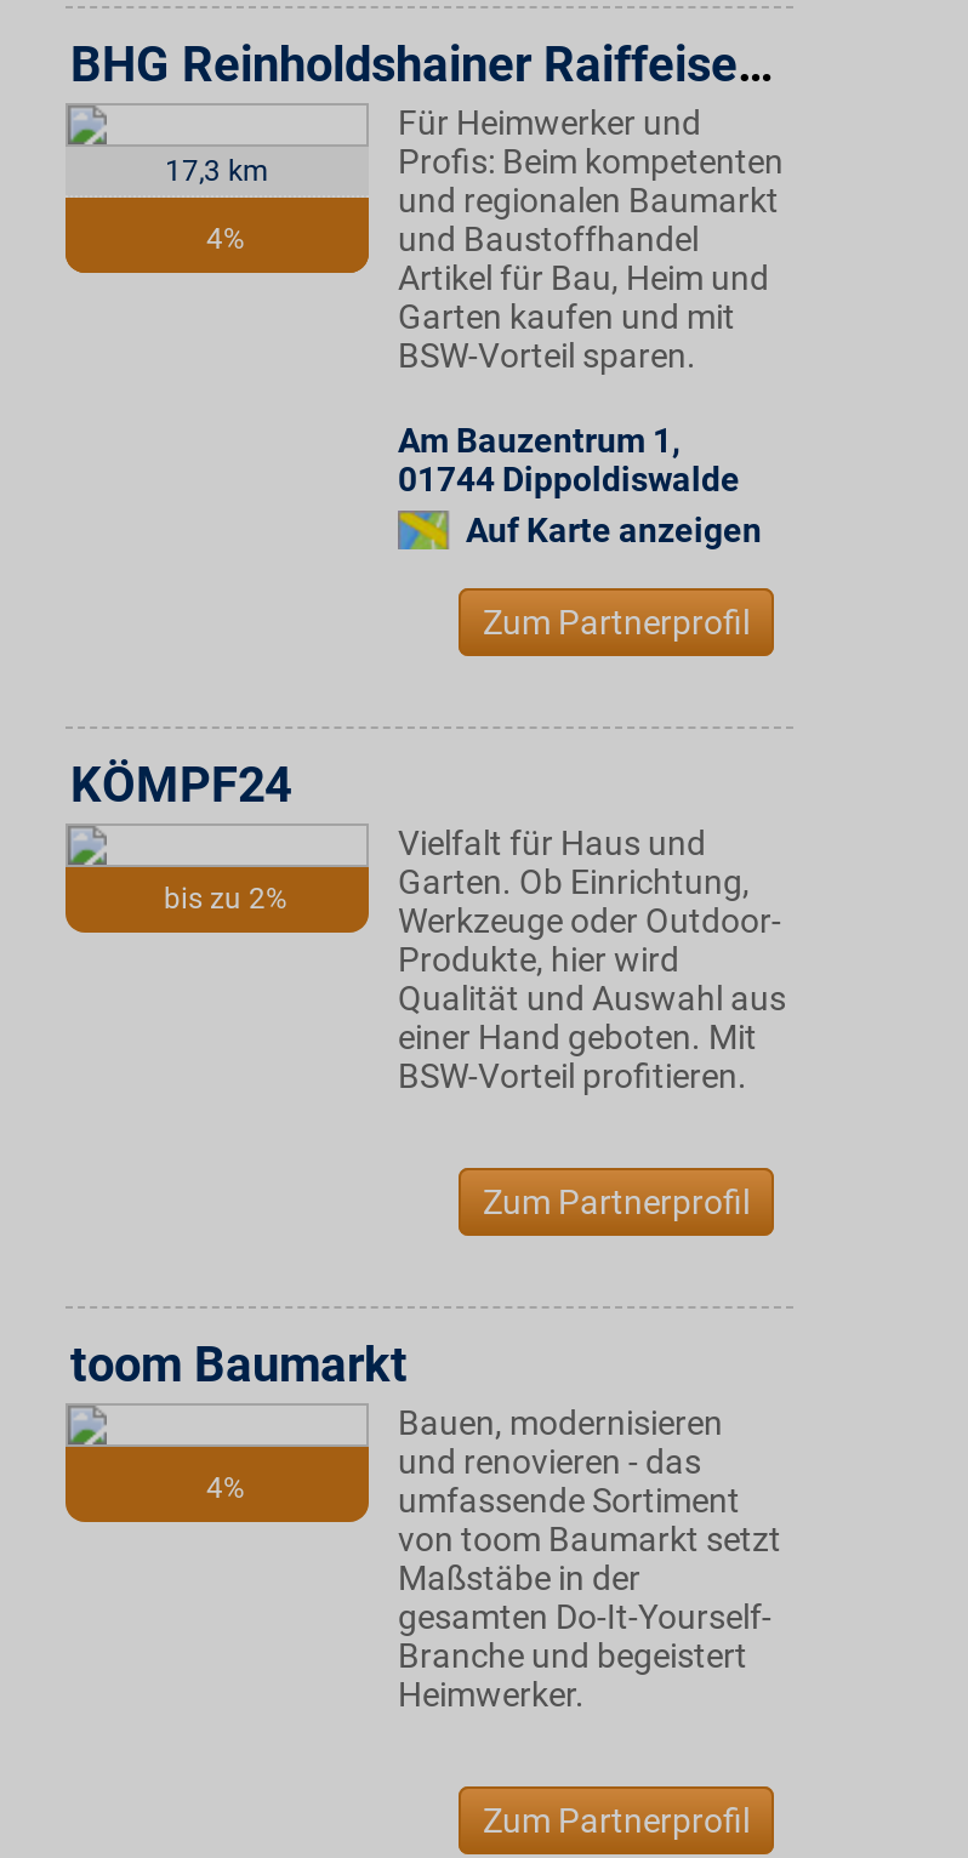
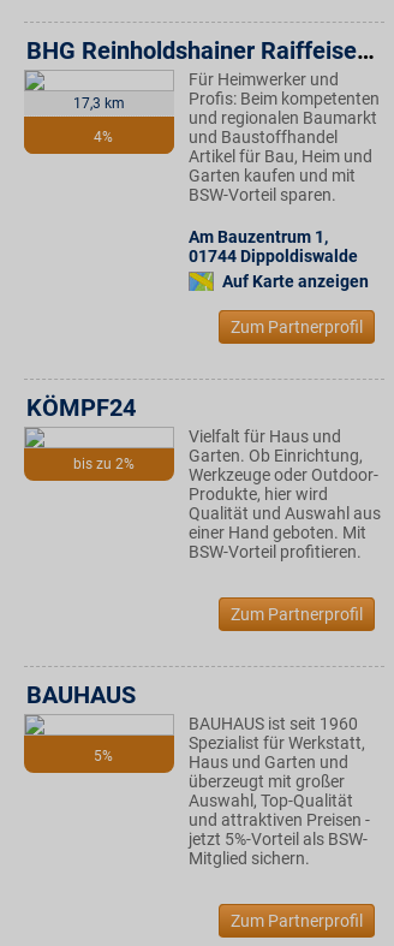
[70,1335,781,1714] toom Baumarkt | Bauen, modernisieren | und renovieren - das | umfassende Sortiment | von toom Baumarkt setzt | Maßstäbe in der | gesamten Do-It-Yourself- | Branche und begeistert | Heimwerker. -> [26,680,370,868] BAUHAUS | BAUHAUS ist seit 1960 | Spezialist für Werkstatt, | Haus und Garten und | überzeugt mit großer | Auswahl, Top-Qualität | und attraktiven Preisen - | jetzt 5%-Vorteil als BSW- | Mitglied sichern.
[206,1471,245,1505] 4% -> [94,748,113,764] 5%

